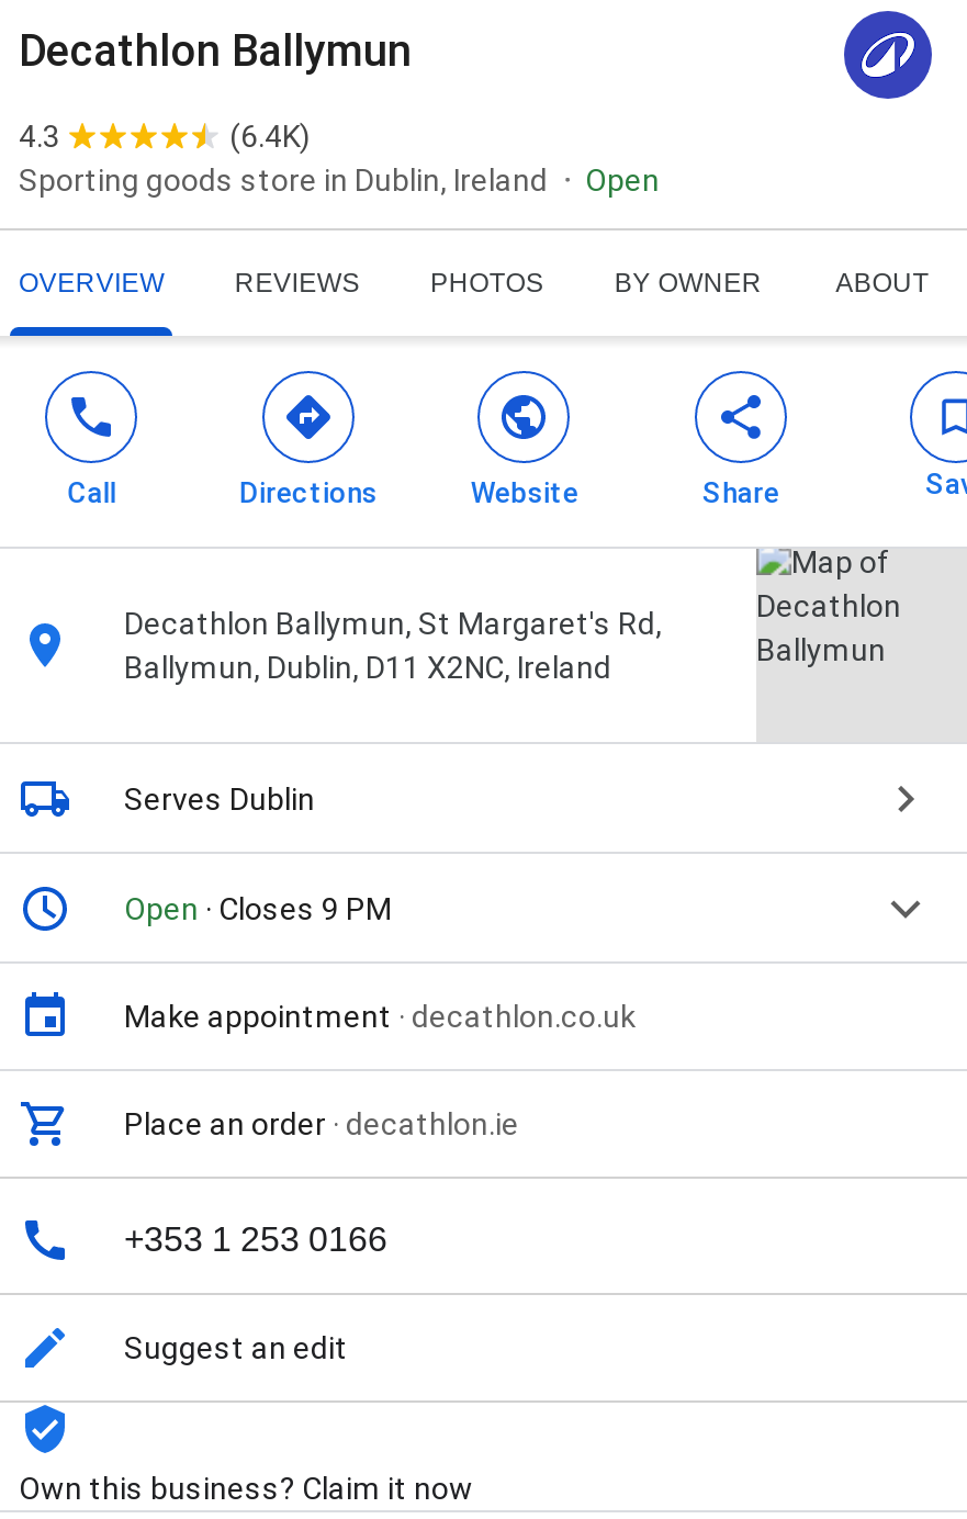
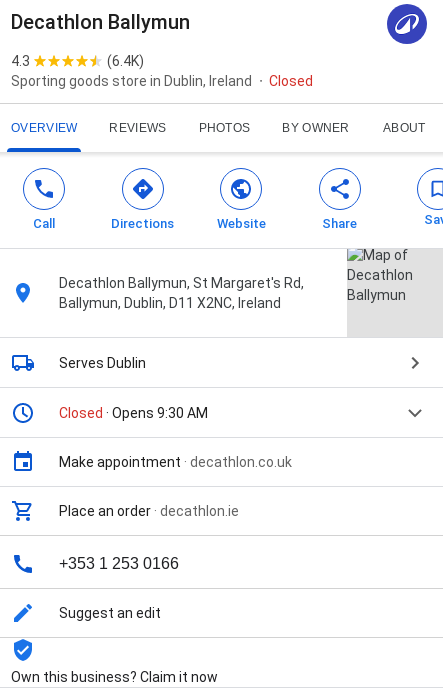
[585,163,660,198] Open -> [269,73,313,89] Closed
[124,892,392,927] Open · Closes 9 PM -> [59,405,208,421] Closed · Opens 9:30 AM

